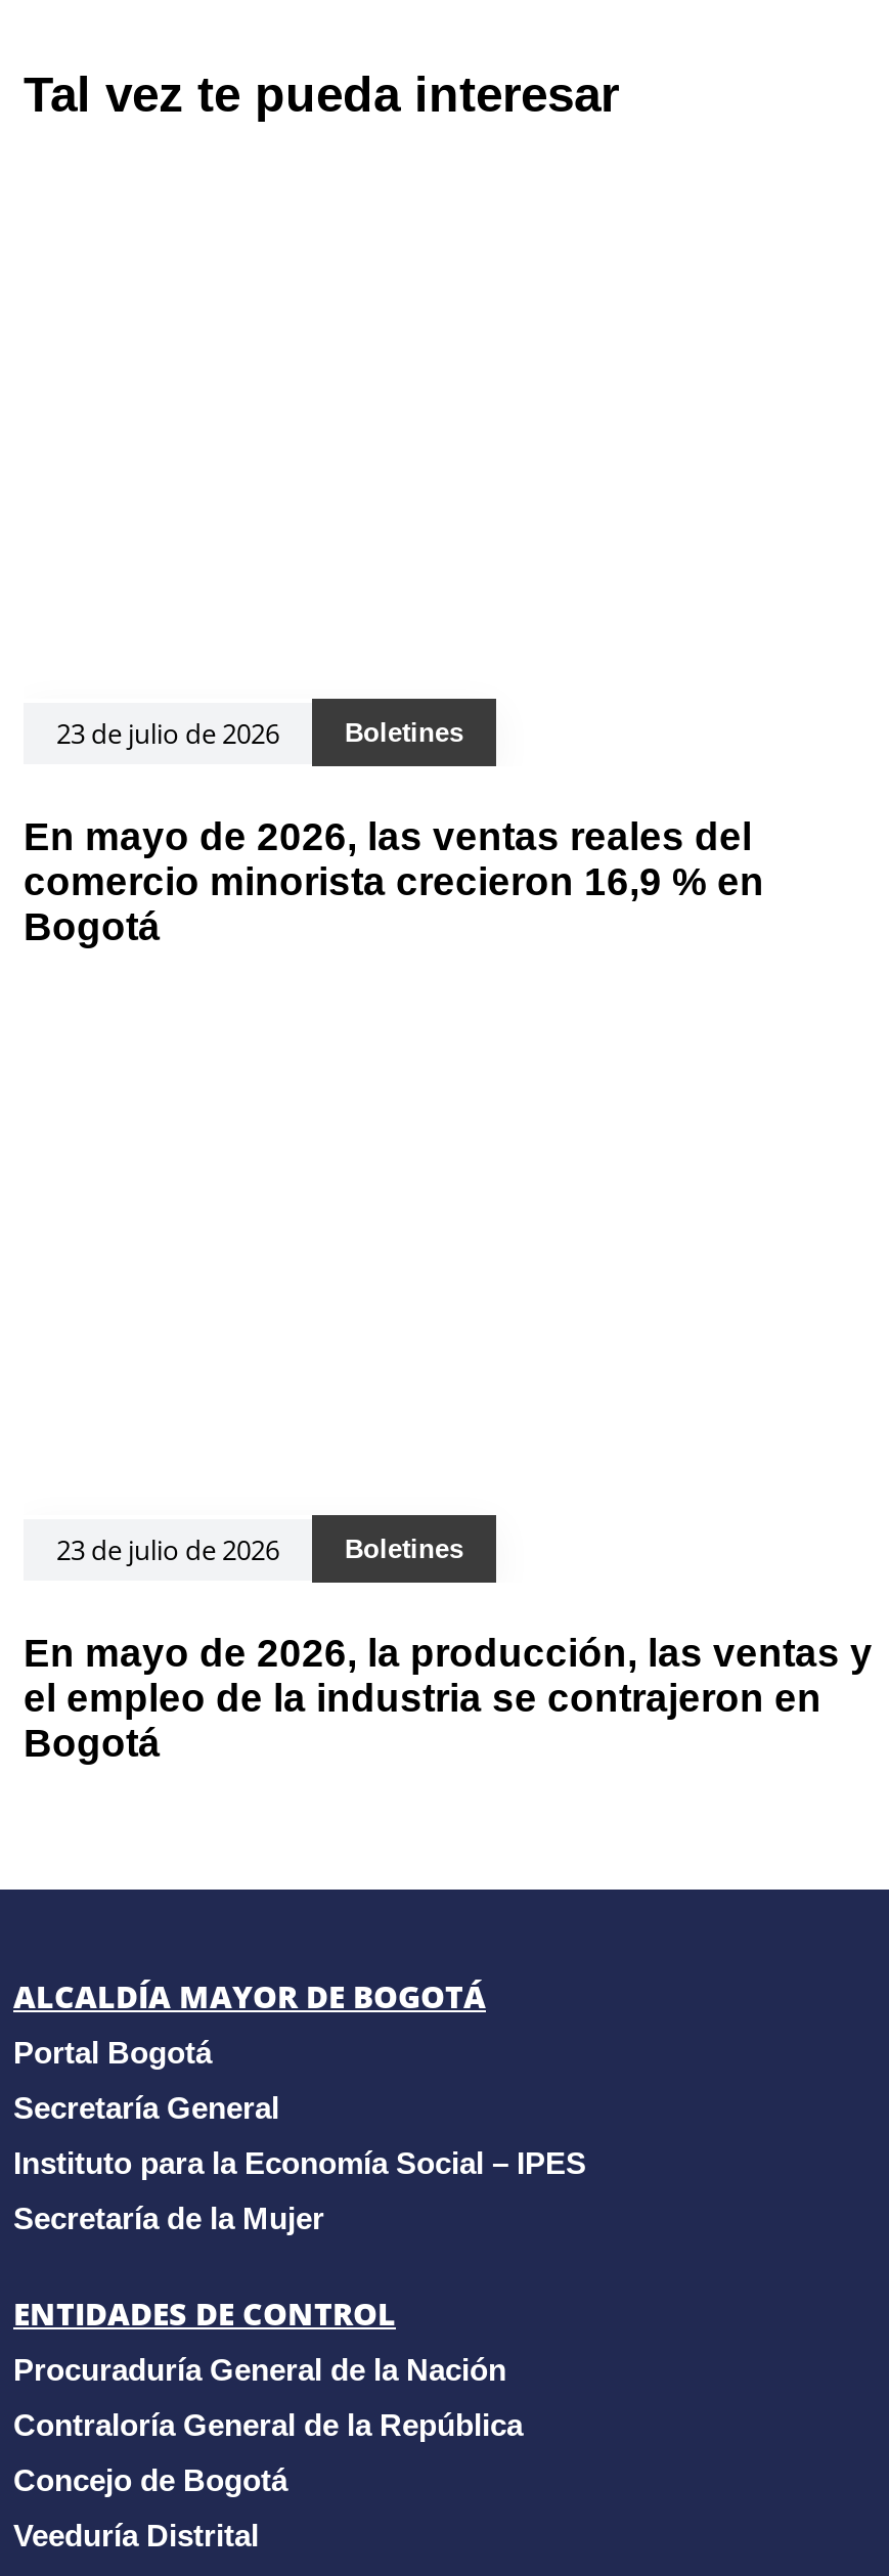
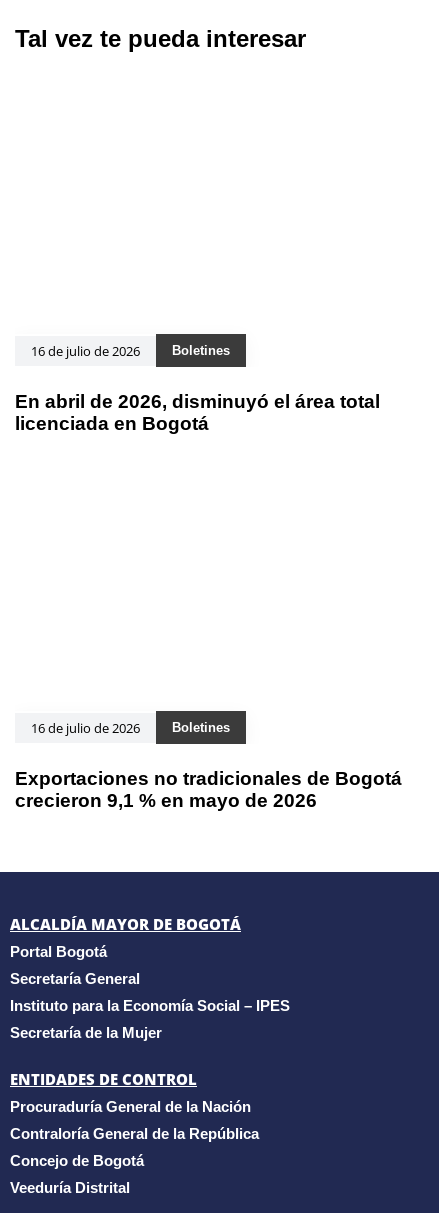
[56,715,279,752] 23 de julio de 2026 -> [31,342,140,360] 16 de julio de 2026
[24,816,764,949] En mayo de 2026, las ventas reales del | comercio minorista crecieron 16,9 % en | Bogotá -> [15,391,380,434] En abril de 2026, disminuyó el área total | licenciada en Bogotá
[56,1531,279,1567] 23 de julio de 2026 -> [31,719,140,737] 16 de julio de 2026
[24,1632,873,1765] En mayo de 2026, la producción, las ventas y | el empleo de la industria se contrajeron en | Bogotá -> [15,768,402,811] Exportaciones no tradicionales de Bogotá | crecieron 9,1 % en mayo de 2026

